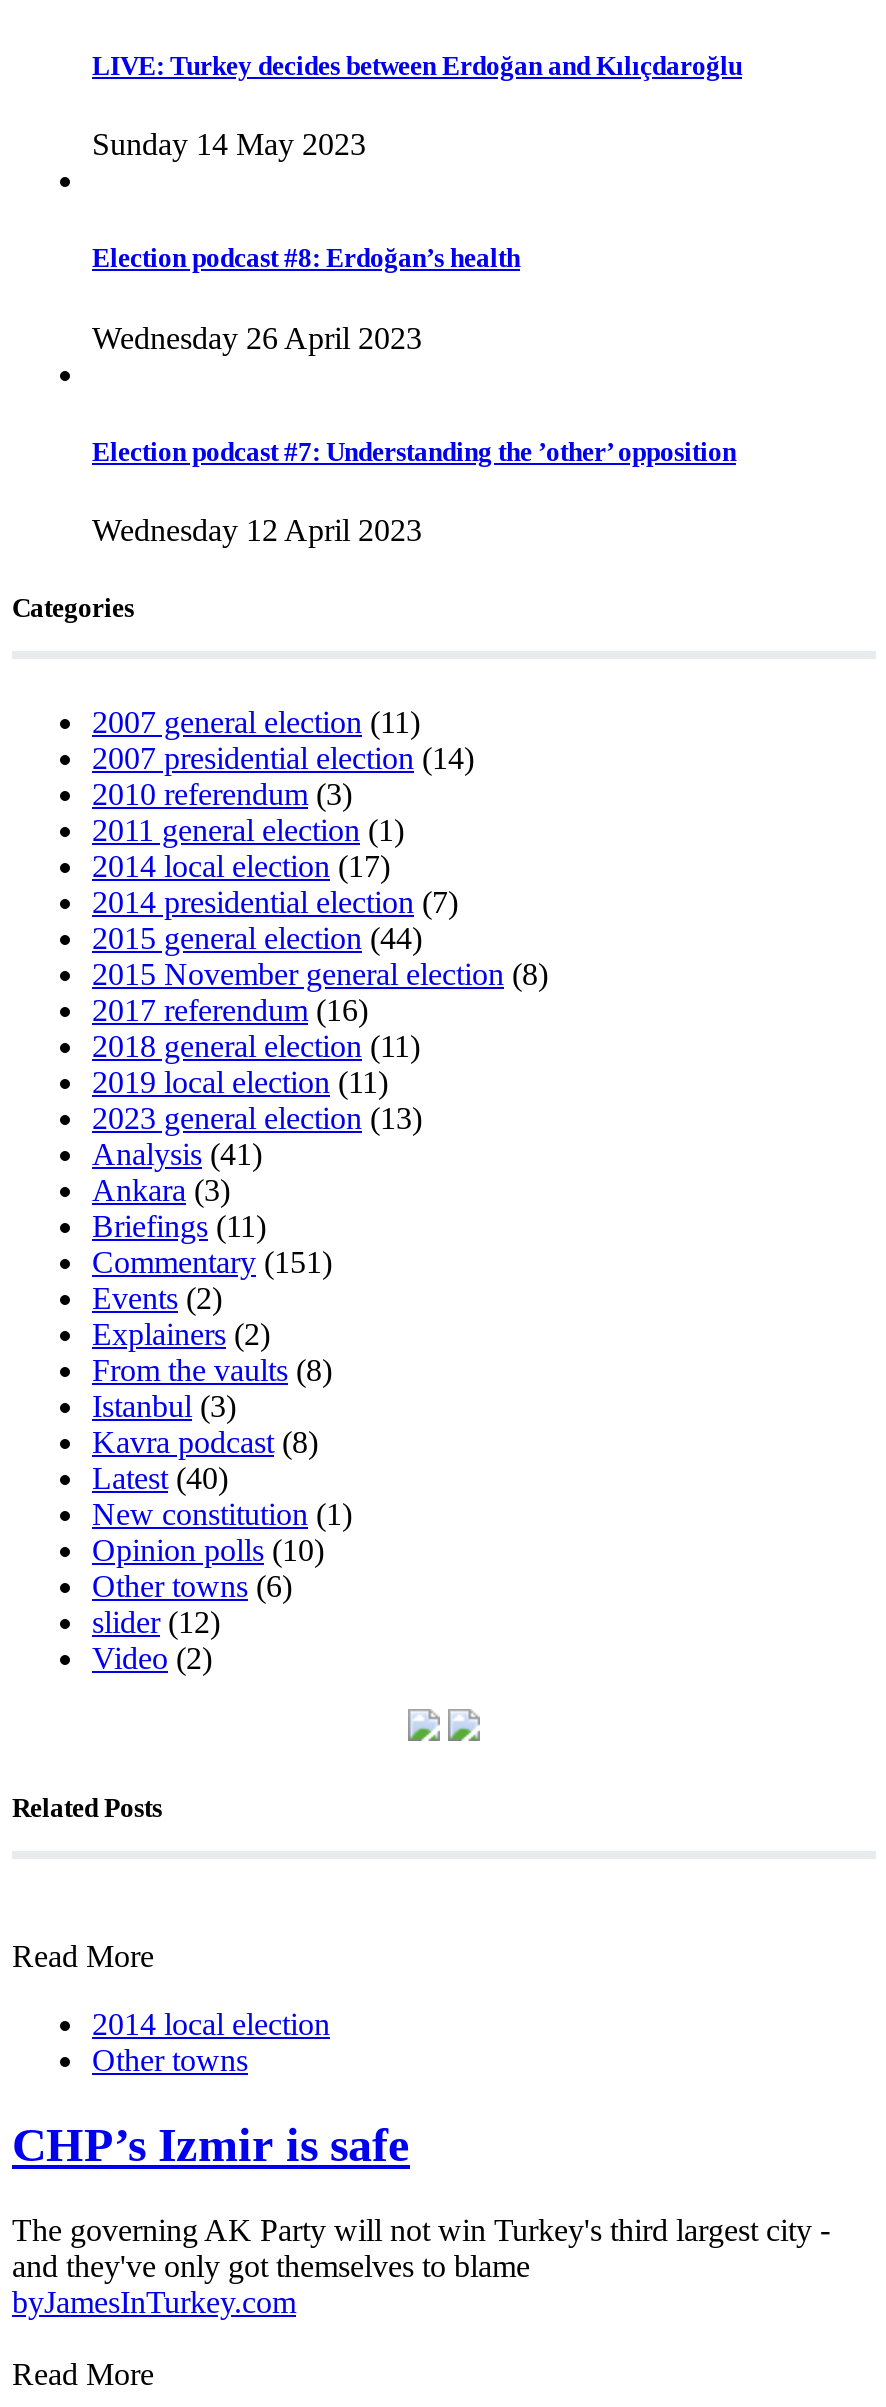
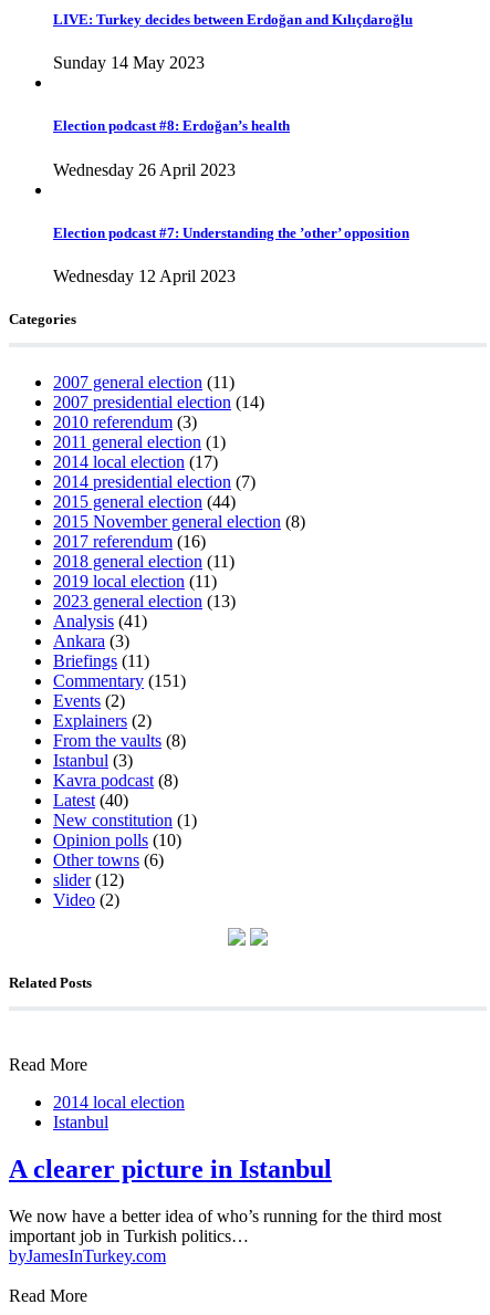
[92,2043,248,2077] Other towns -> [53,1113,108,1132] Istanbul
[12,2119,410,2171] CHP’s Izmir is safe -> [9,1155,332,1183] A clearer picture in Istanbul
[12,2213,830,2283] The governing AK Party will not win Turkey's third largest city - | and they've only got themselves to blame -> [9,1207,441,1245] We now have a better idea of who’s running for the third most | important job in Turkish politics…

